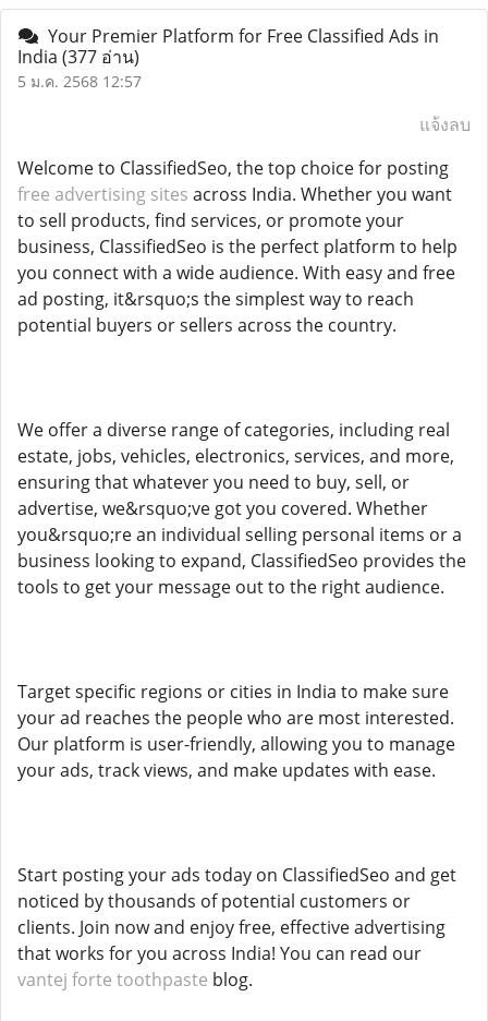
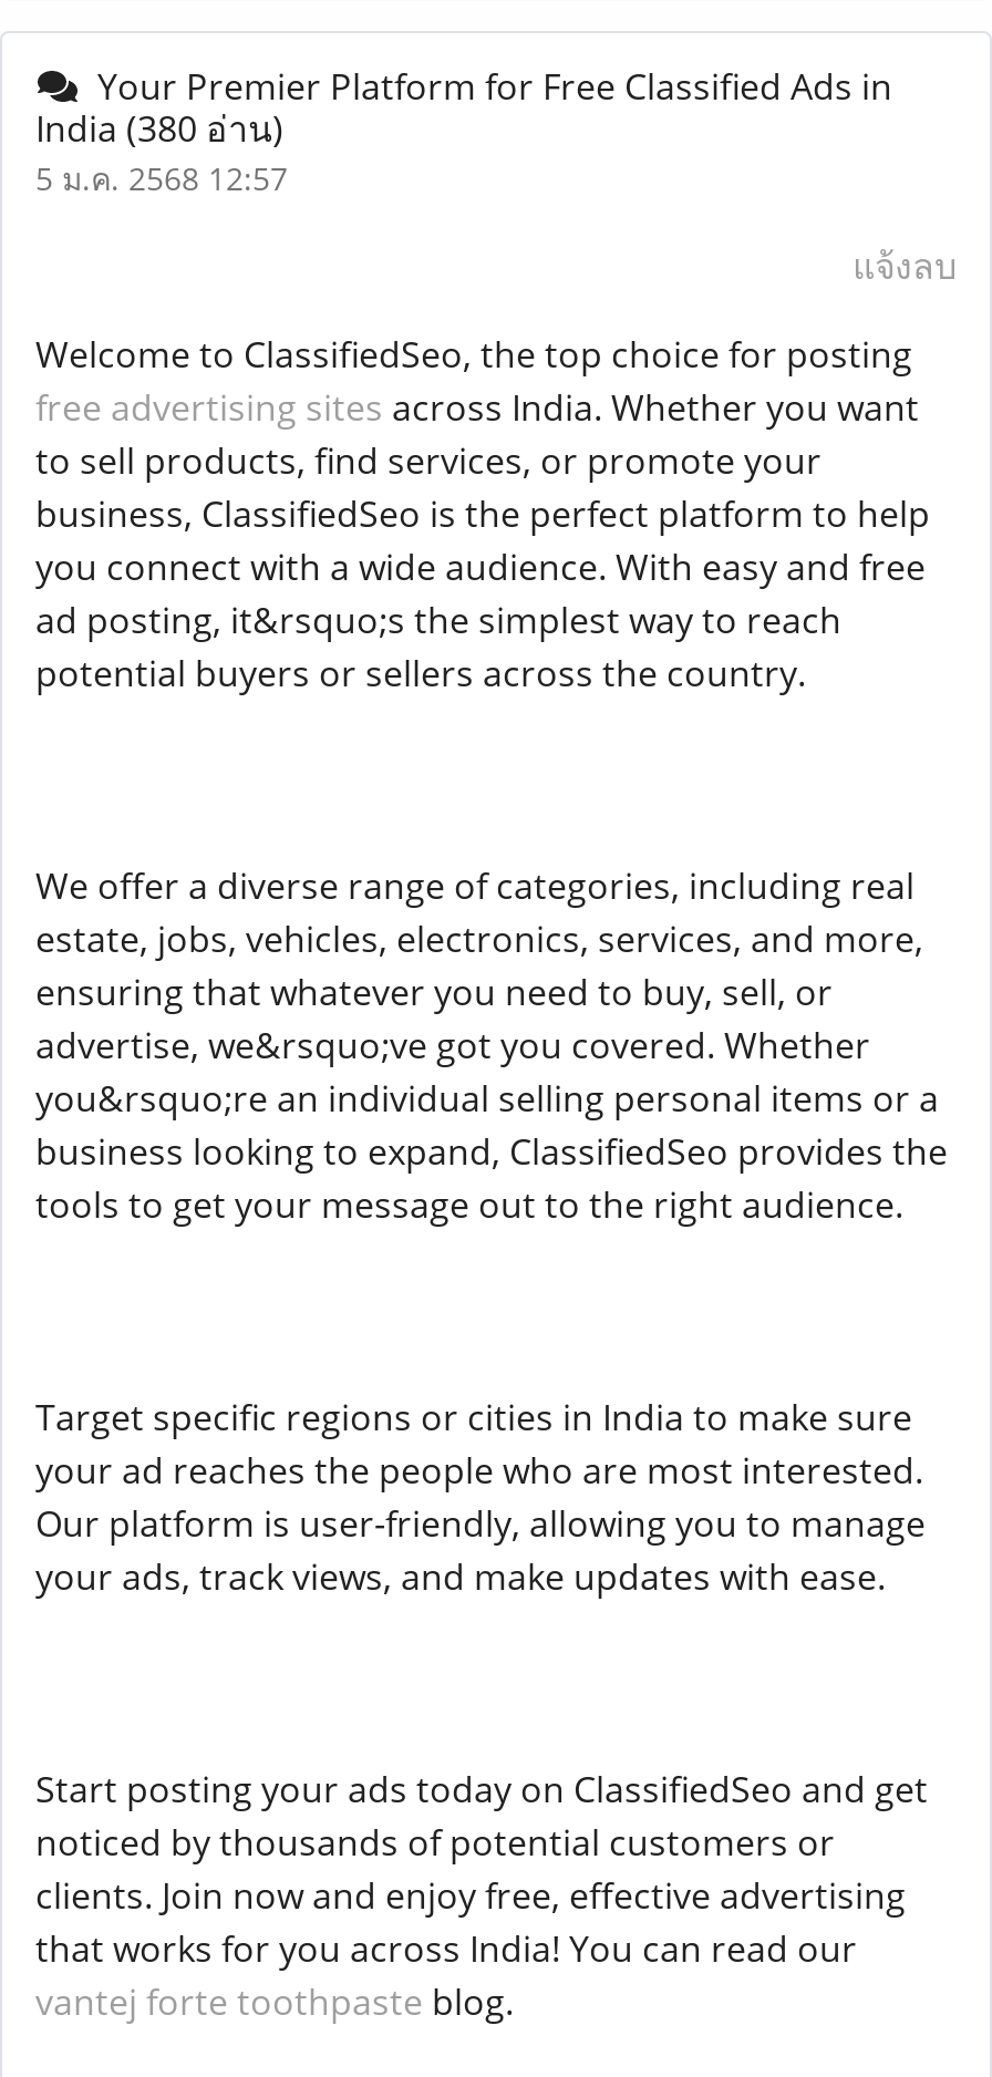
[17,45,139,69] India (377 อ่าน) -> [35,104,283,153] India (380 อ่าน)

